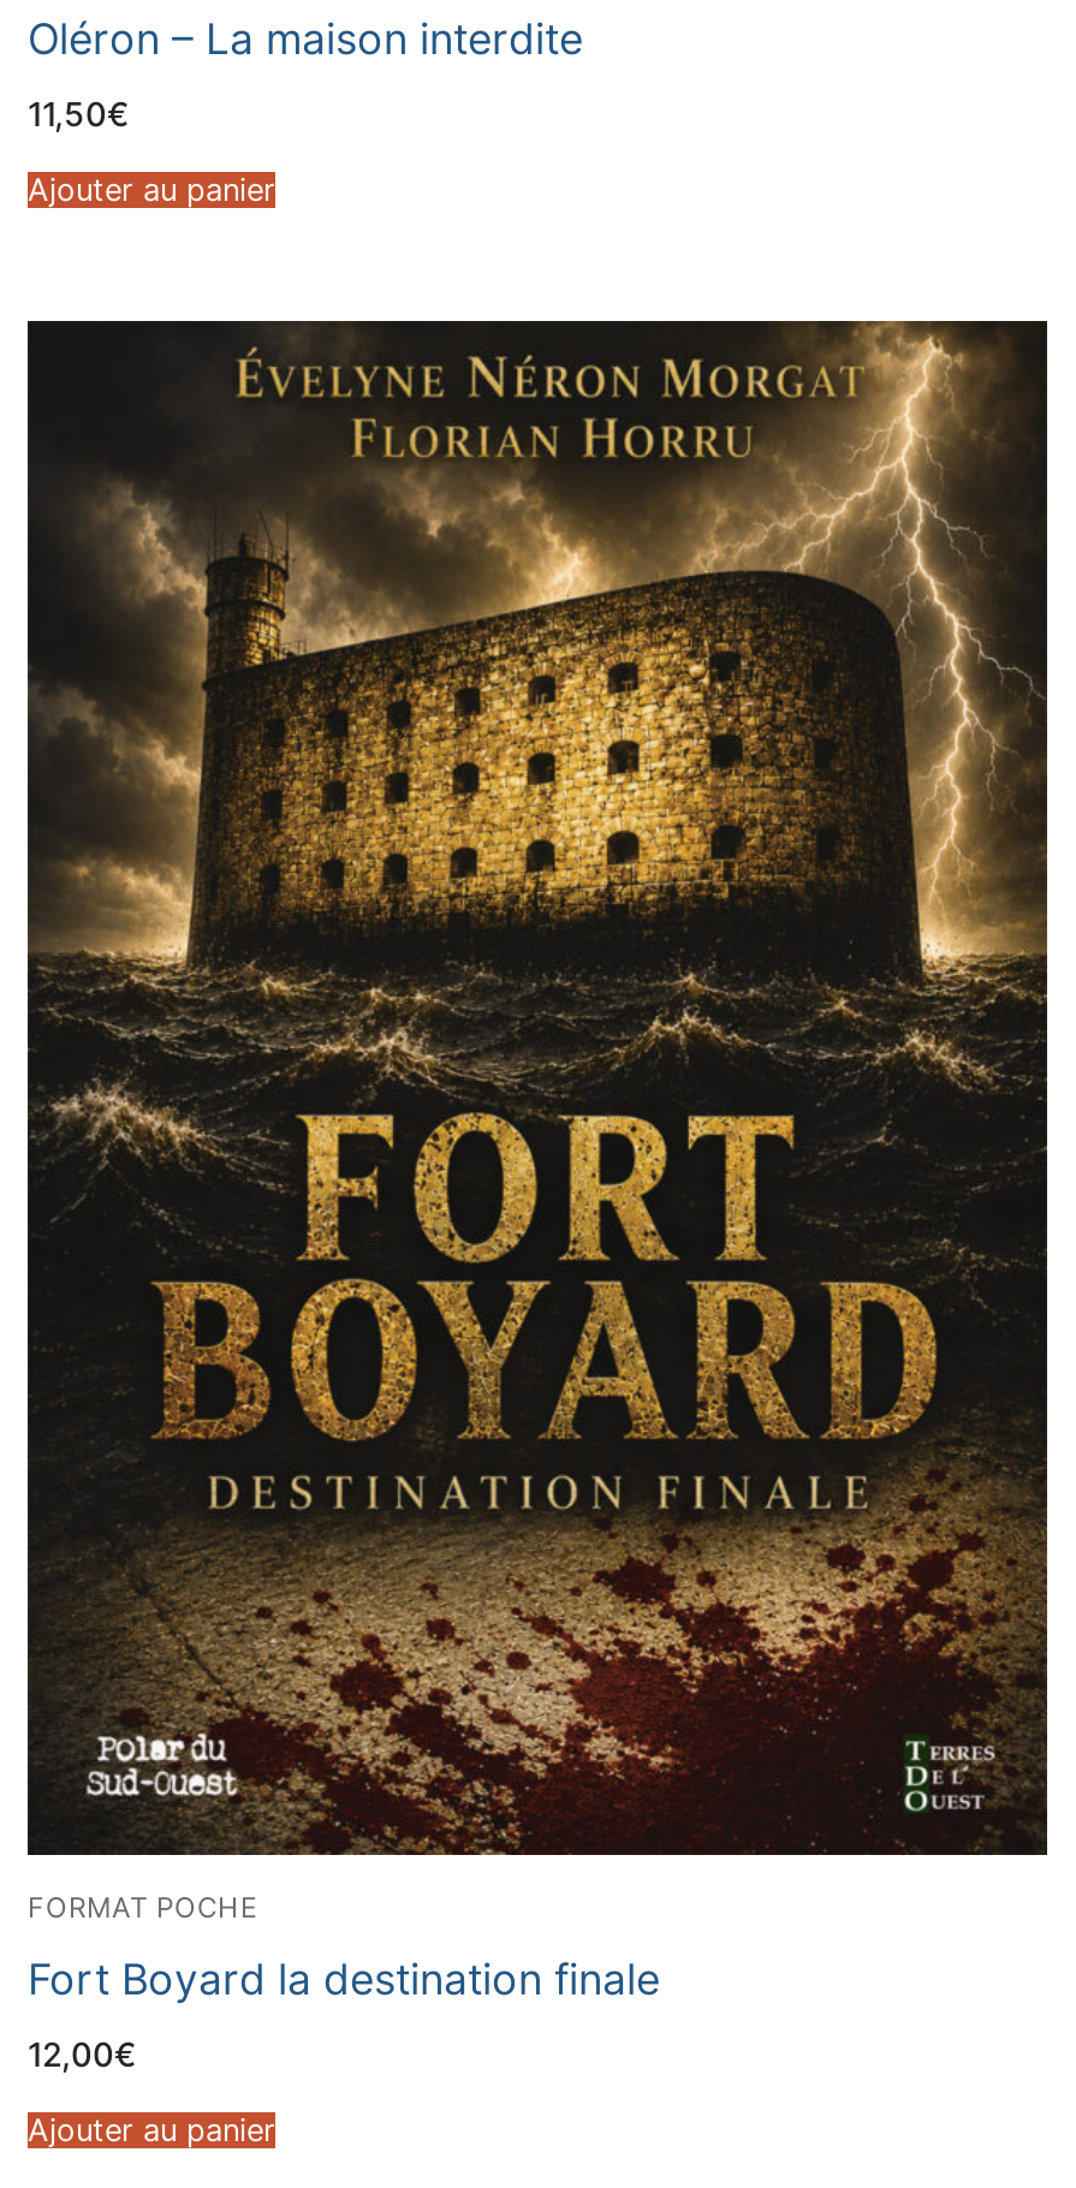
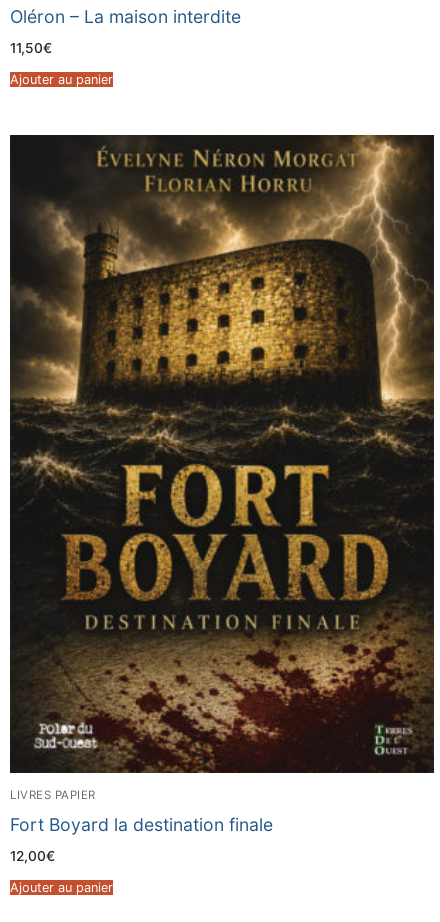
[28,1890,258,1923] FORMAT POCHE -> [10,788,95,802] LIVRES PAPIER

